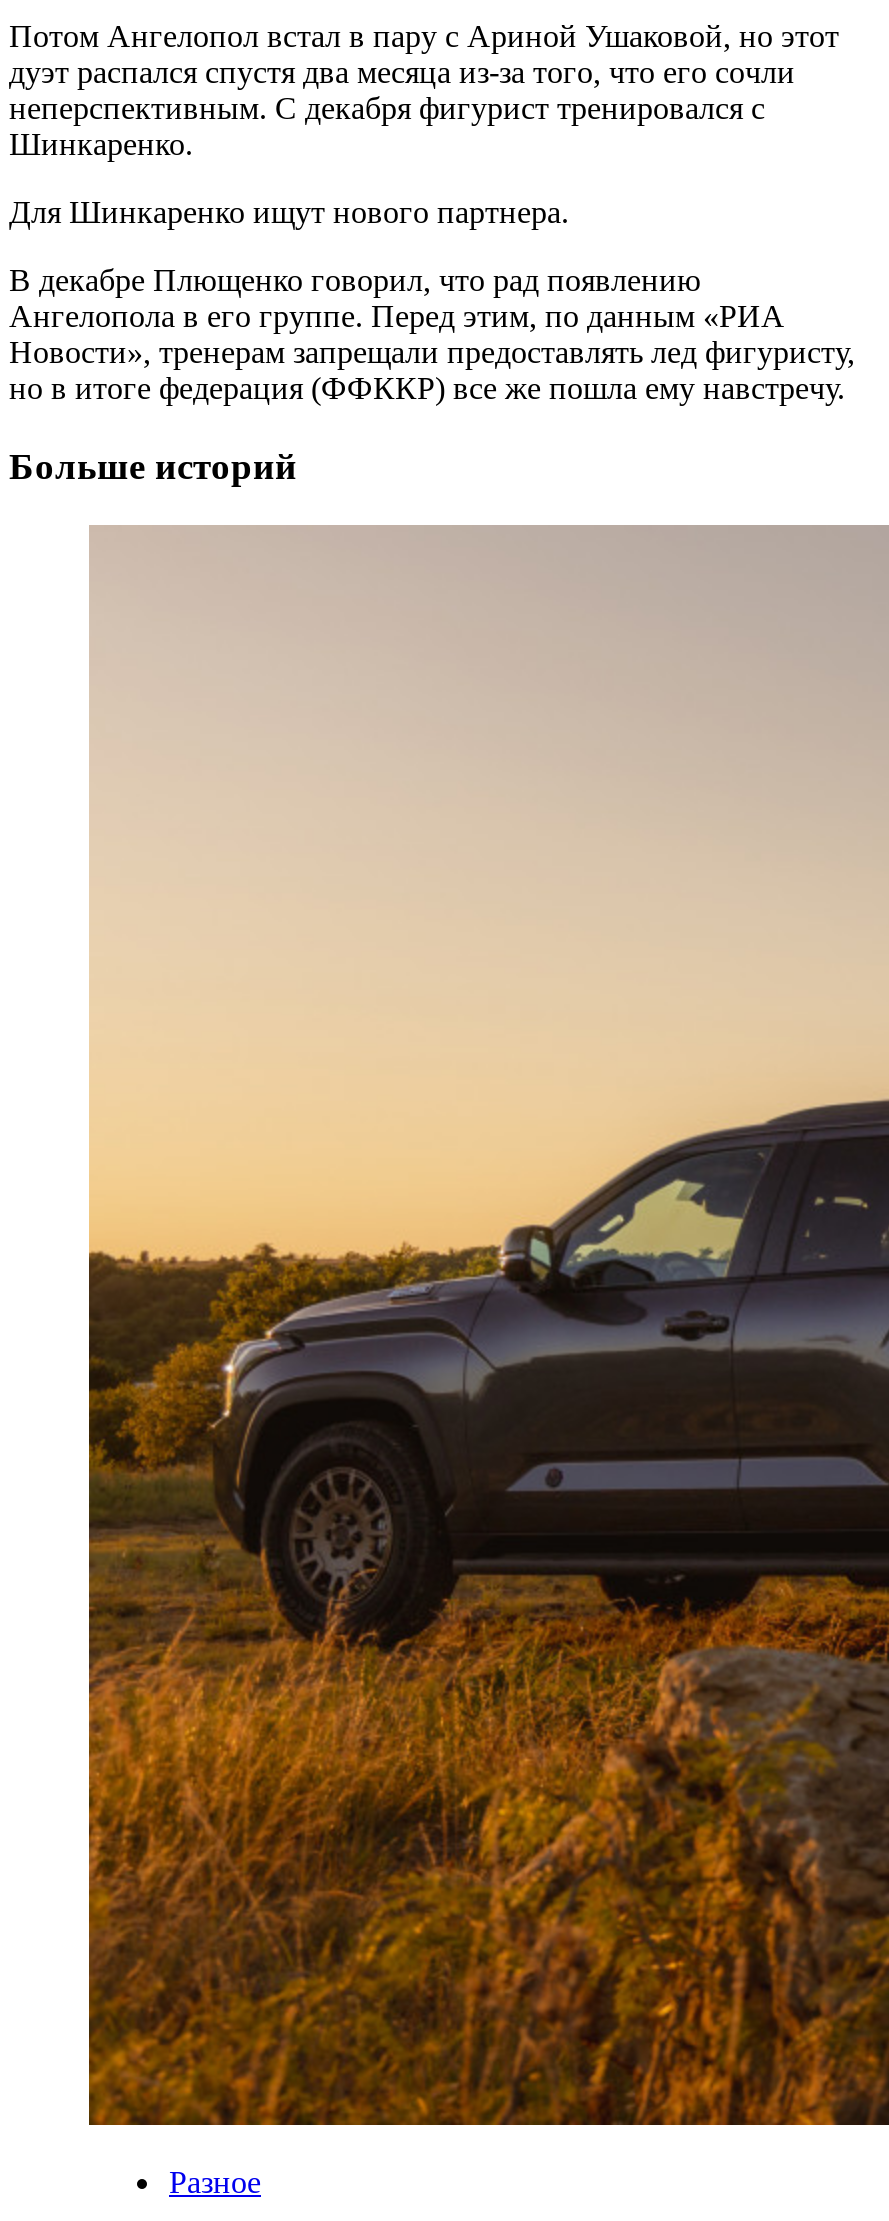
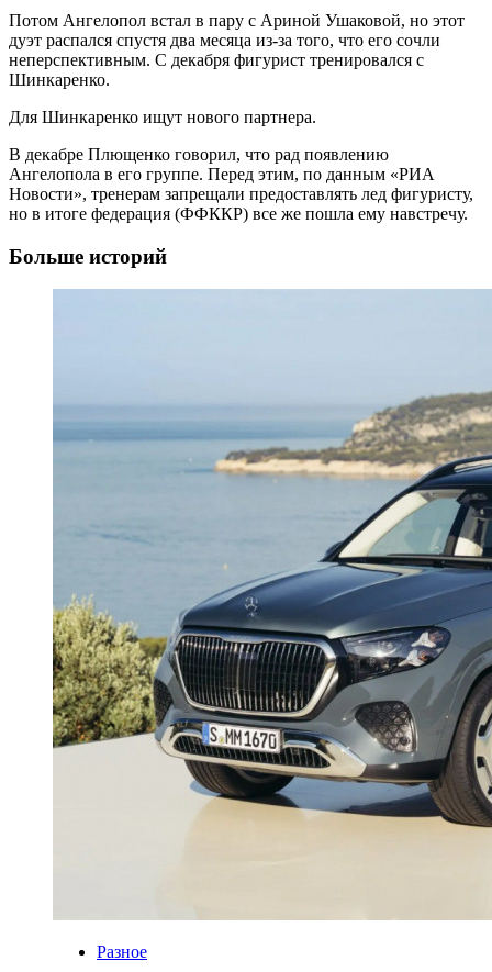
[87,525,883,2127] [image] -> [52,289,489,920] [image]

